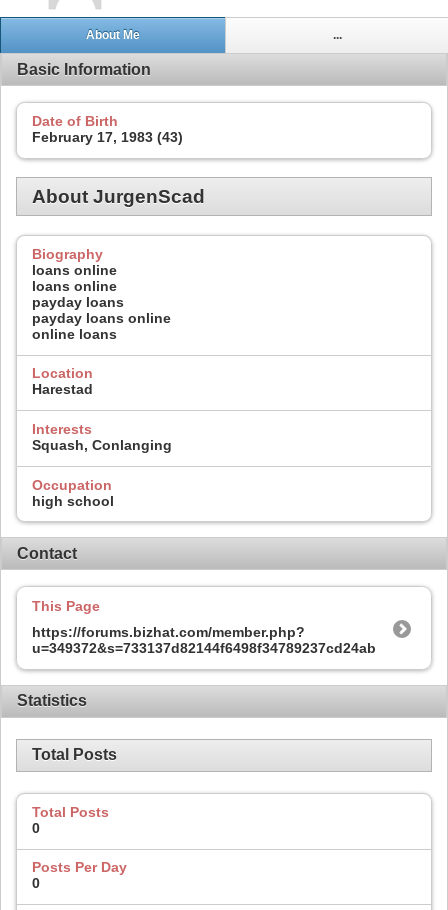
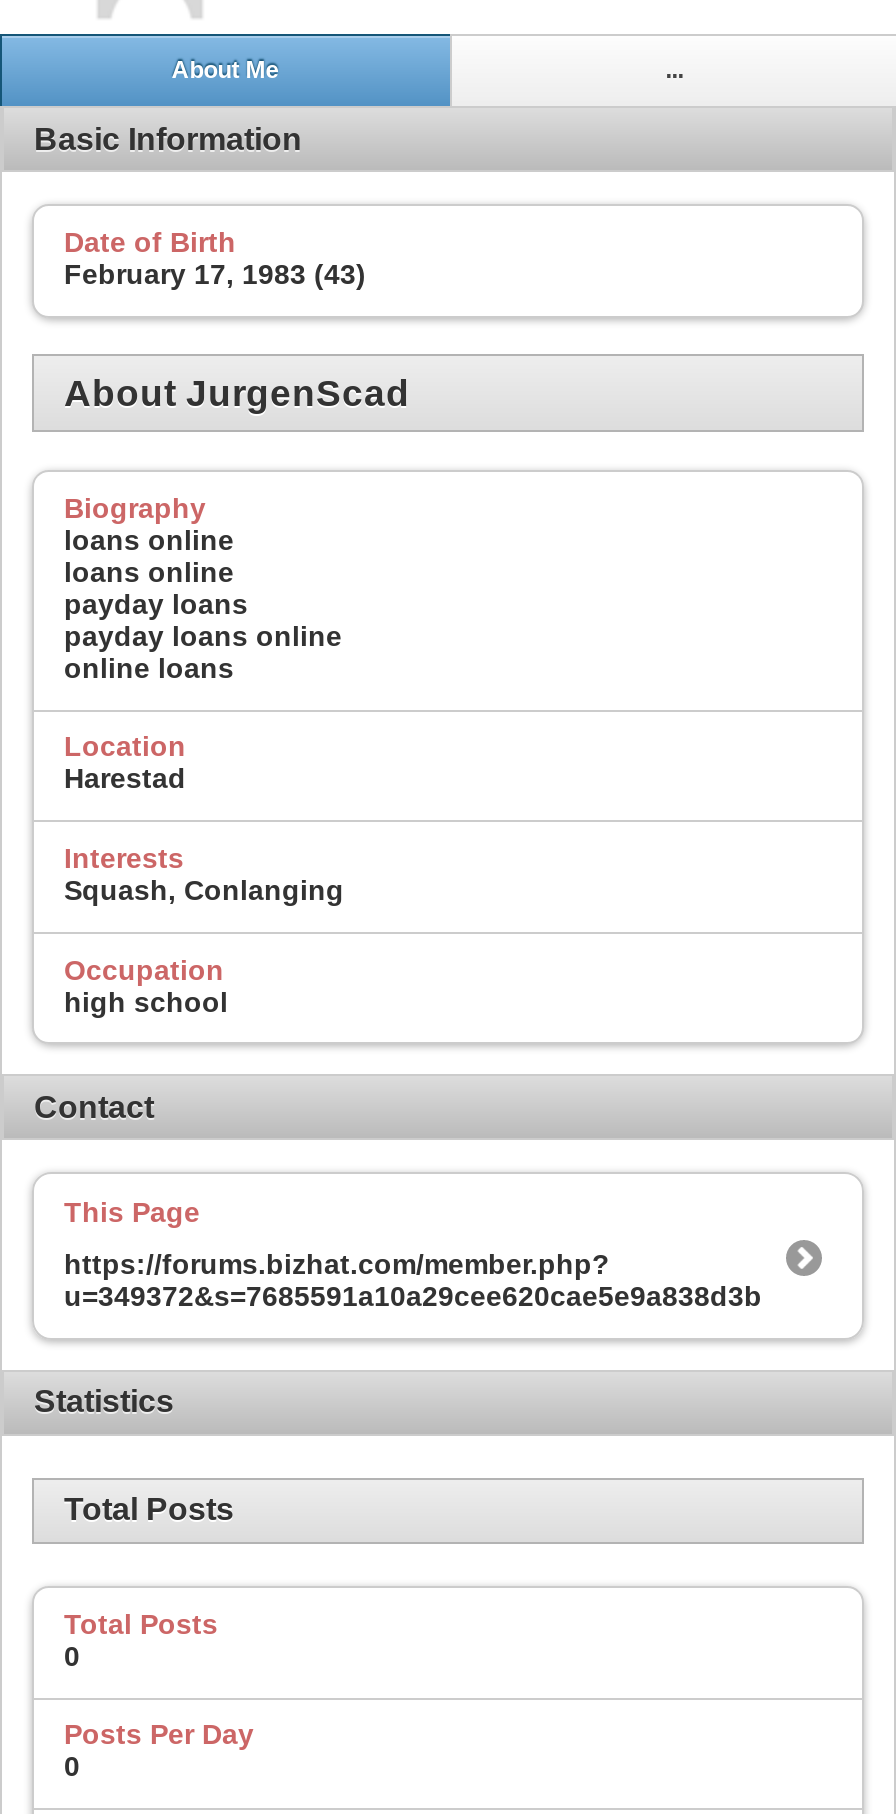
[32,640,376,656] u=349372&s=733137d82144f6498f34789237cd24ab -> [64,1280,762,1312] u=349372&s=7685591a10a29cee620cae5e9a838d3b

